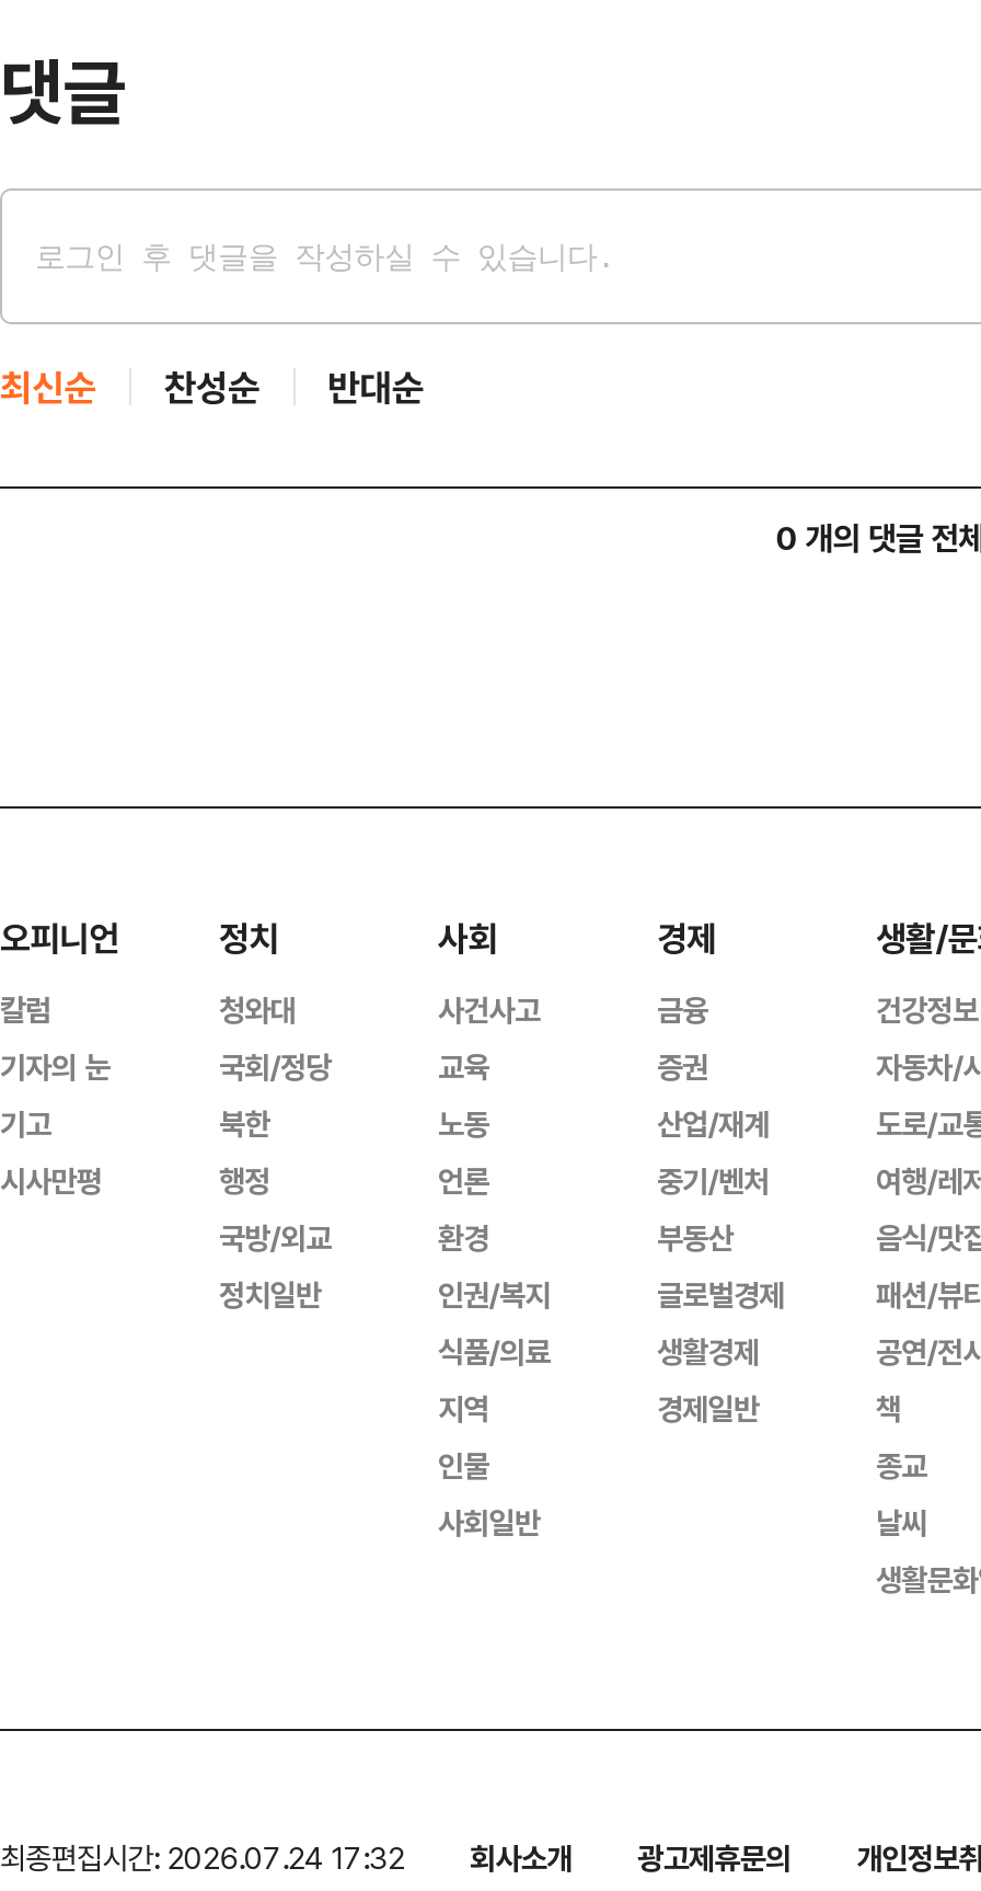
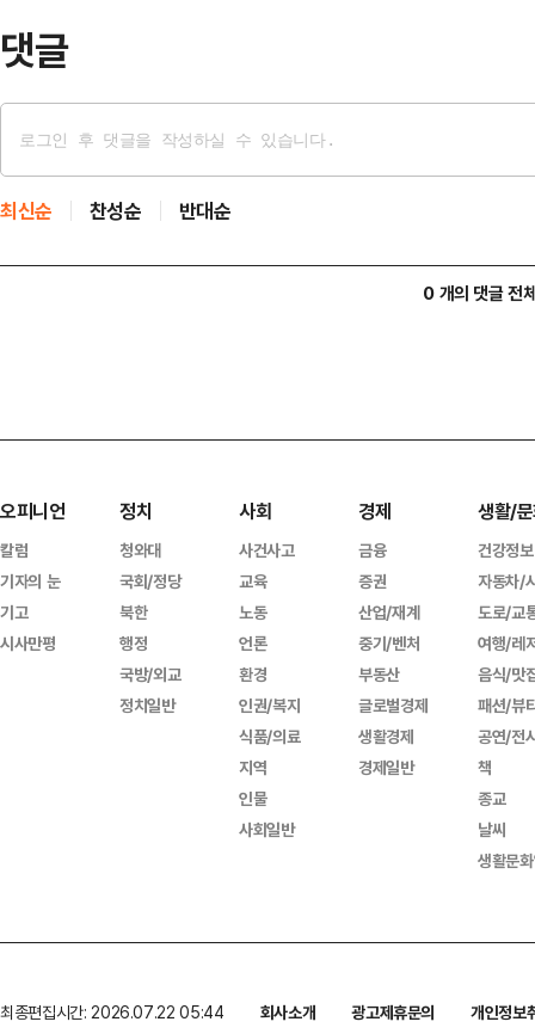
[0,1836,404,1878] 최종편집시간: 2026.07.24 17:32 -> [0,1001,224,1023] 최종편집시간: 2026.07.22 05:44

